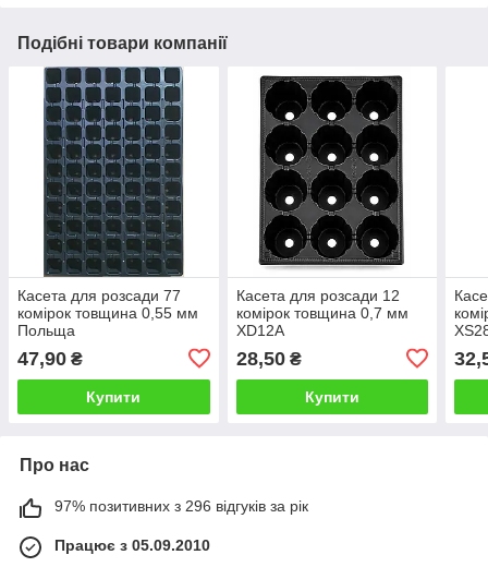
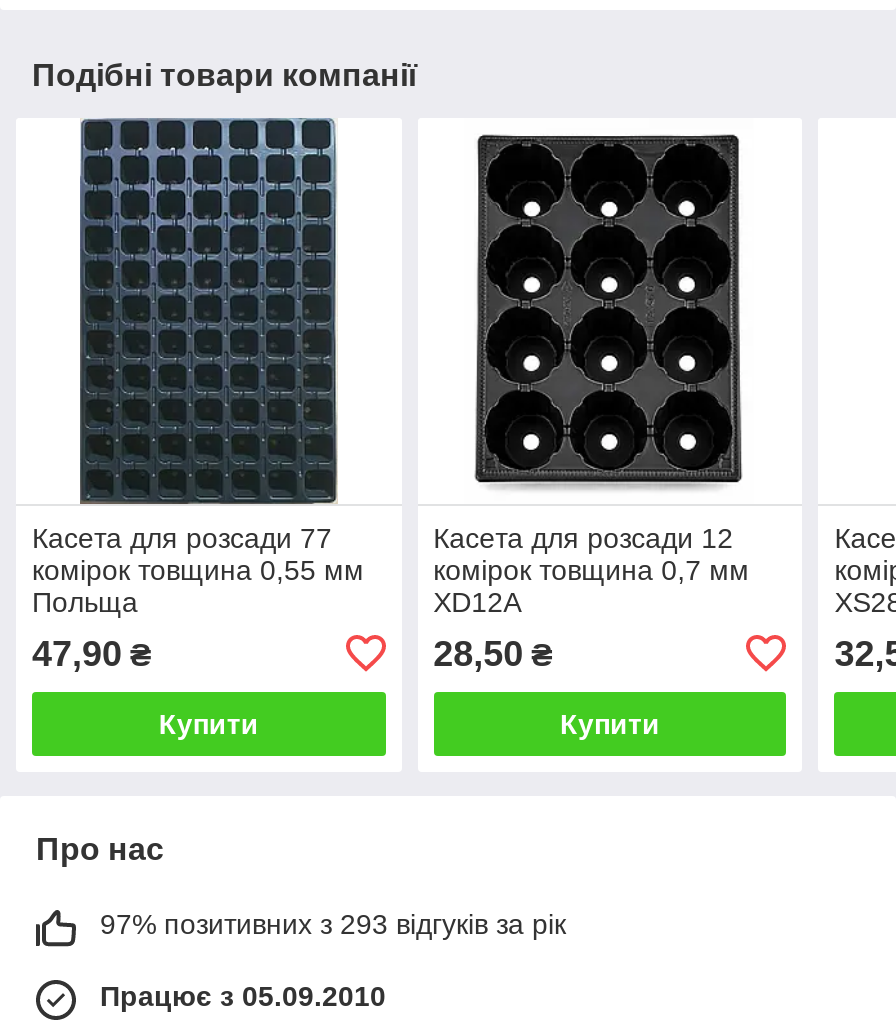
[54,497,308,514] 97% позитивних з 296 відгуків за рік -> [100,908,566,940] 97% позитивних з 293 відгуків за рік

